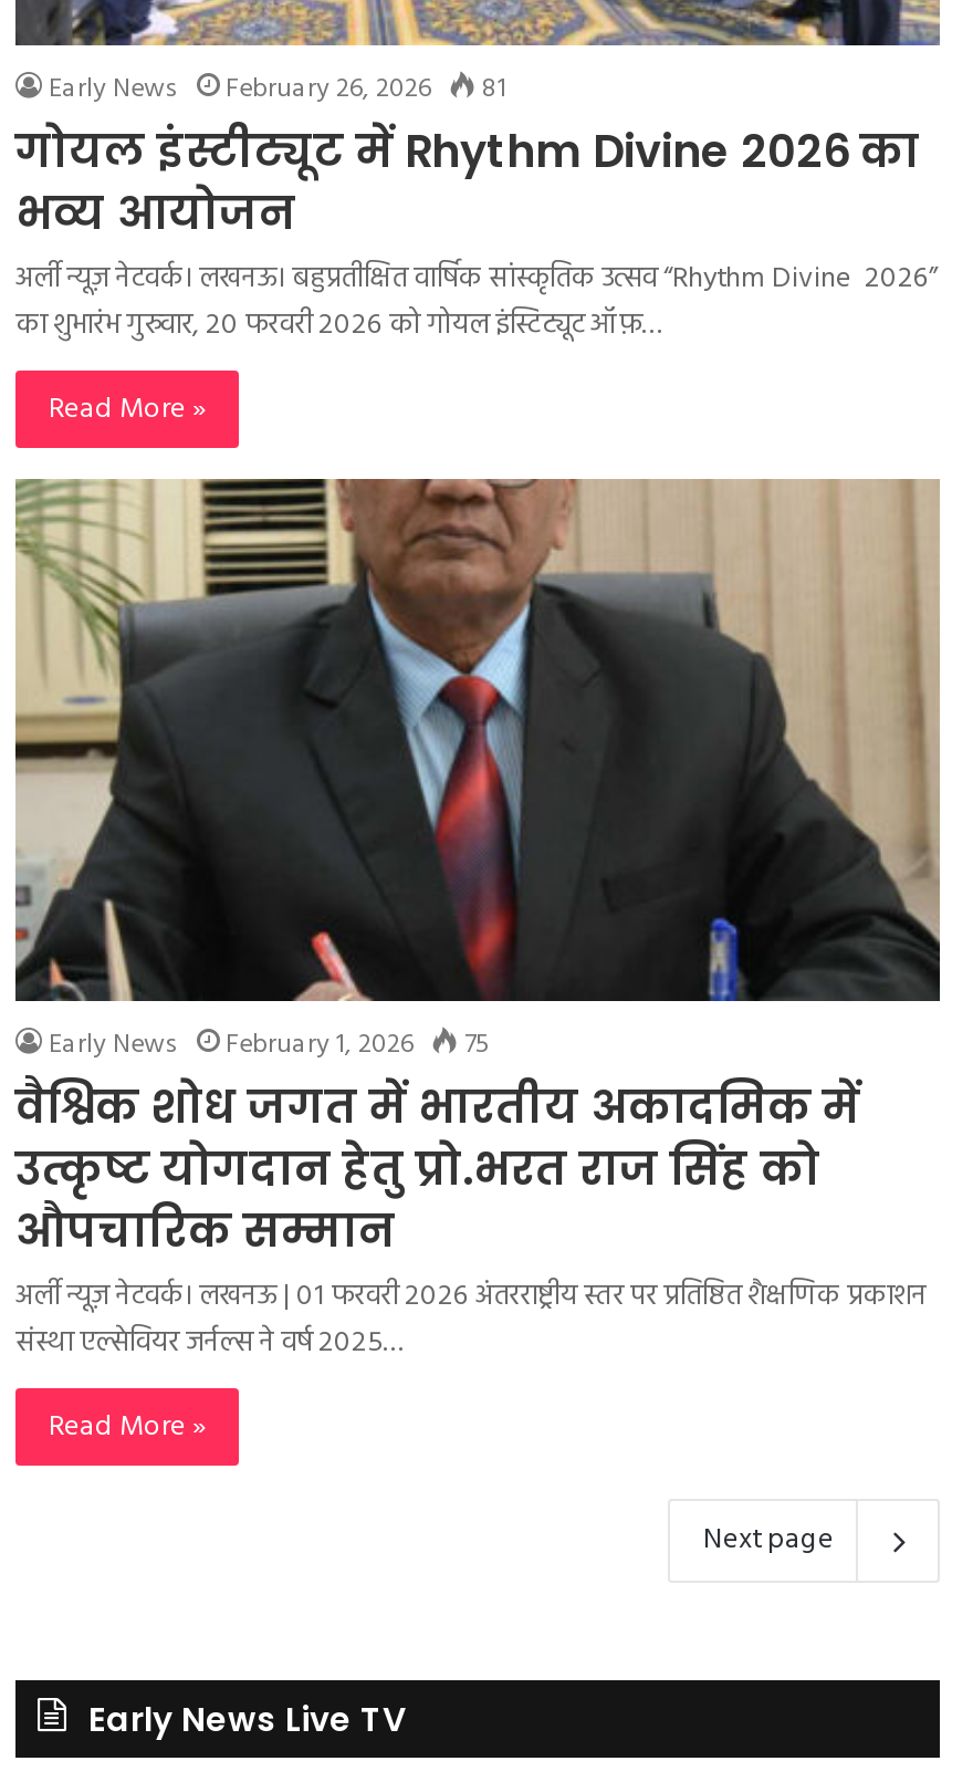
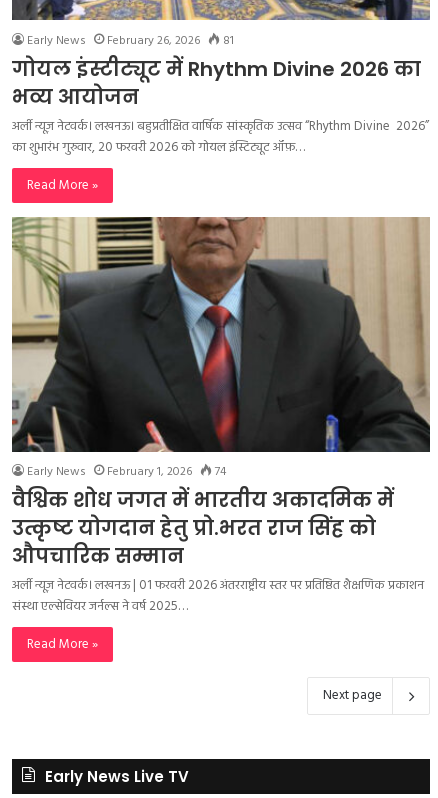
[49,1023,489,1067] Early News February 1, 2026 75 -> [27,462,226,482] Early News February 1, 2026 74

